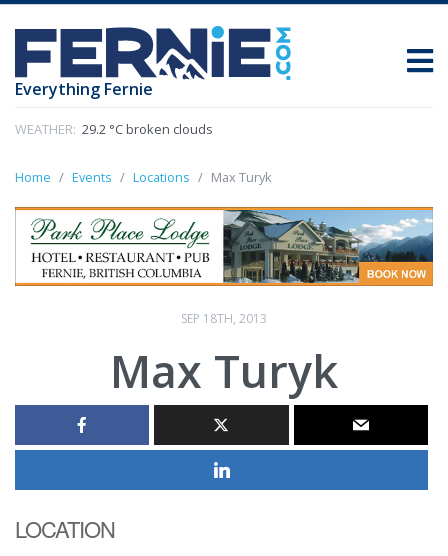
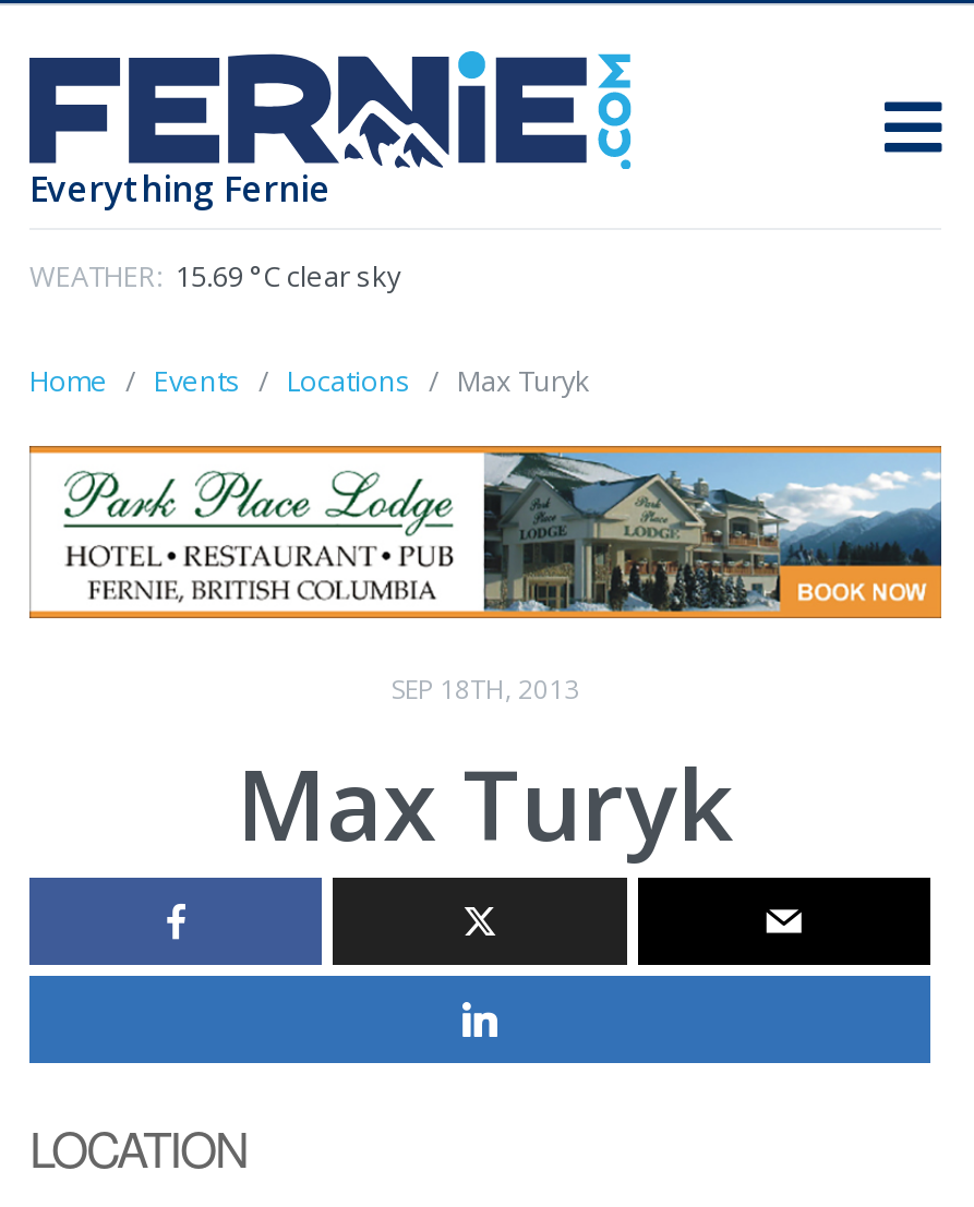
[15,120,213,138] WEATHER: 29.2 °C broken clouds -> [29,257,400,296] WEATHER: 15.69 °C clear sky

